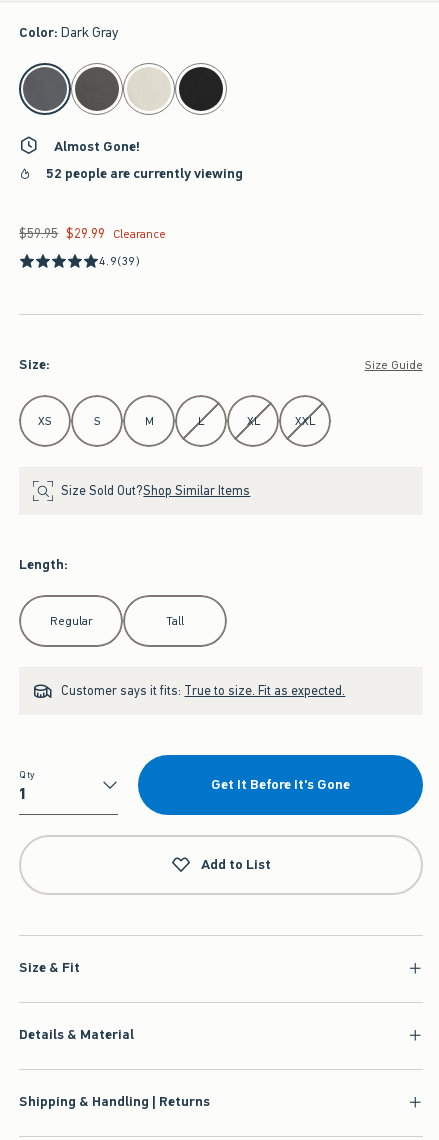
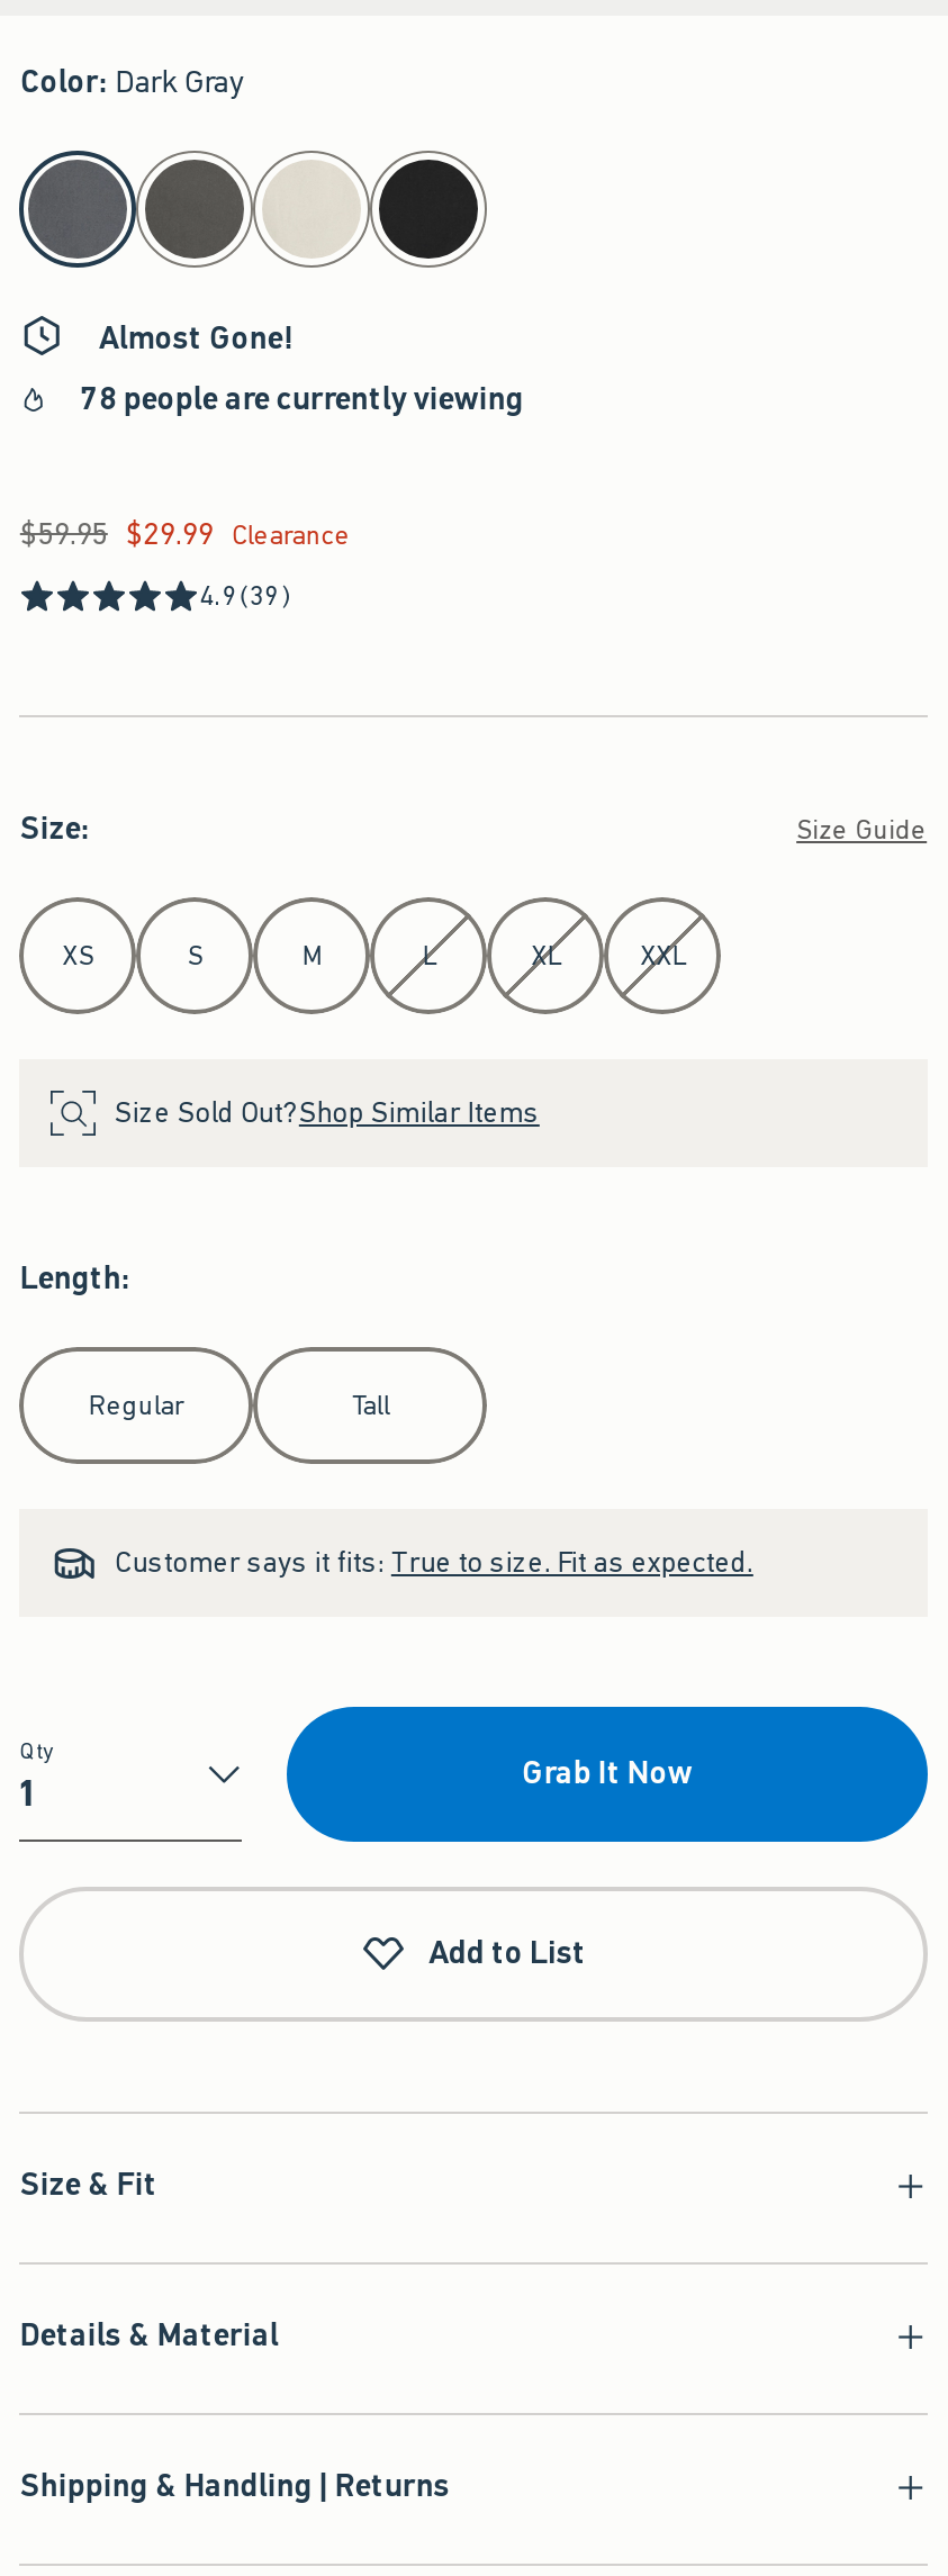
[46,164,243,183] 52 people are currently viewing -> [81,378,524,421] 78 people are currently viewing
[211,775,350,794] Get It Before It's Gone -> [522,1752,693,1795] Grab It Now

